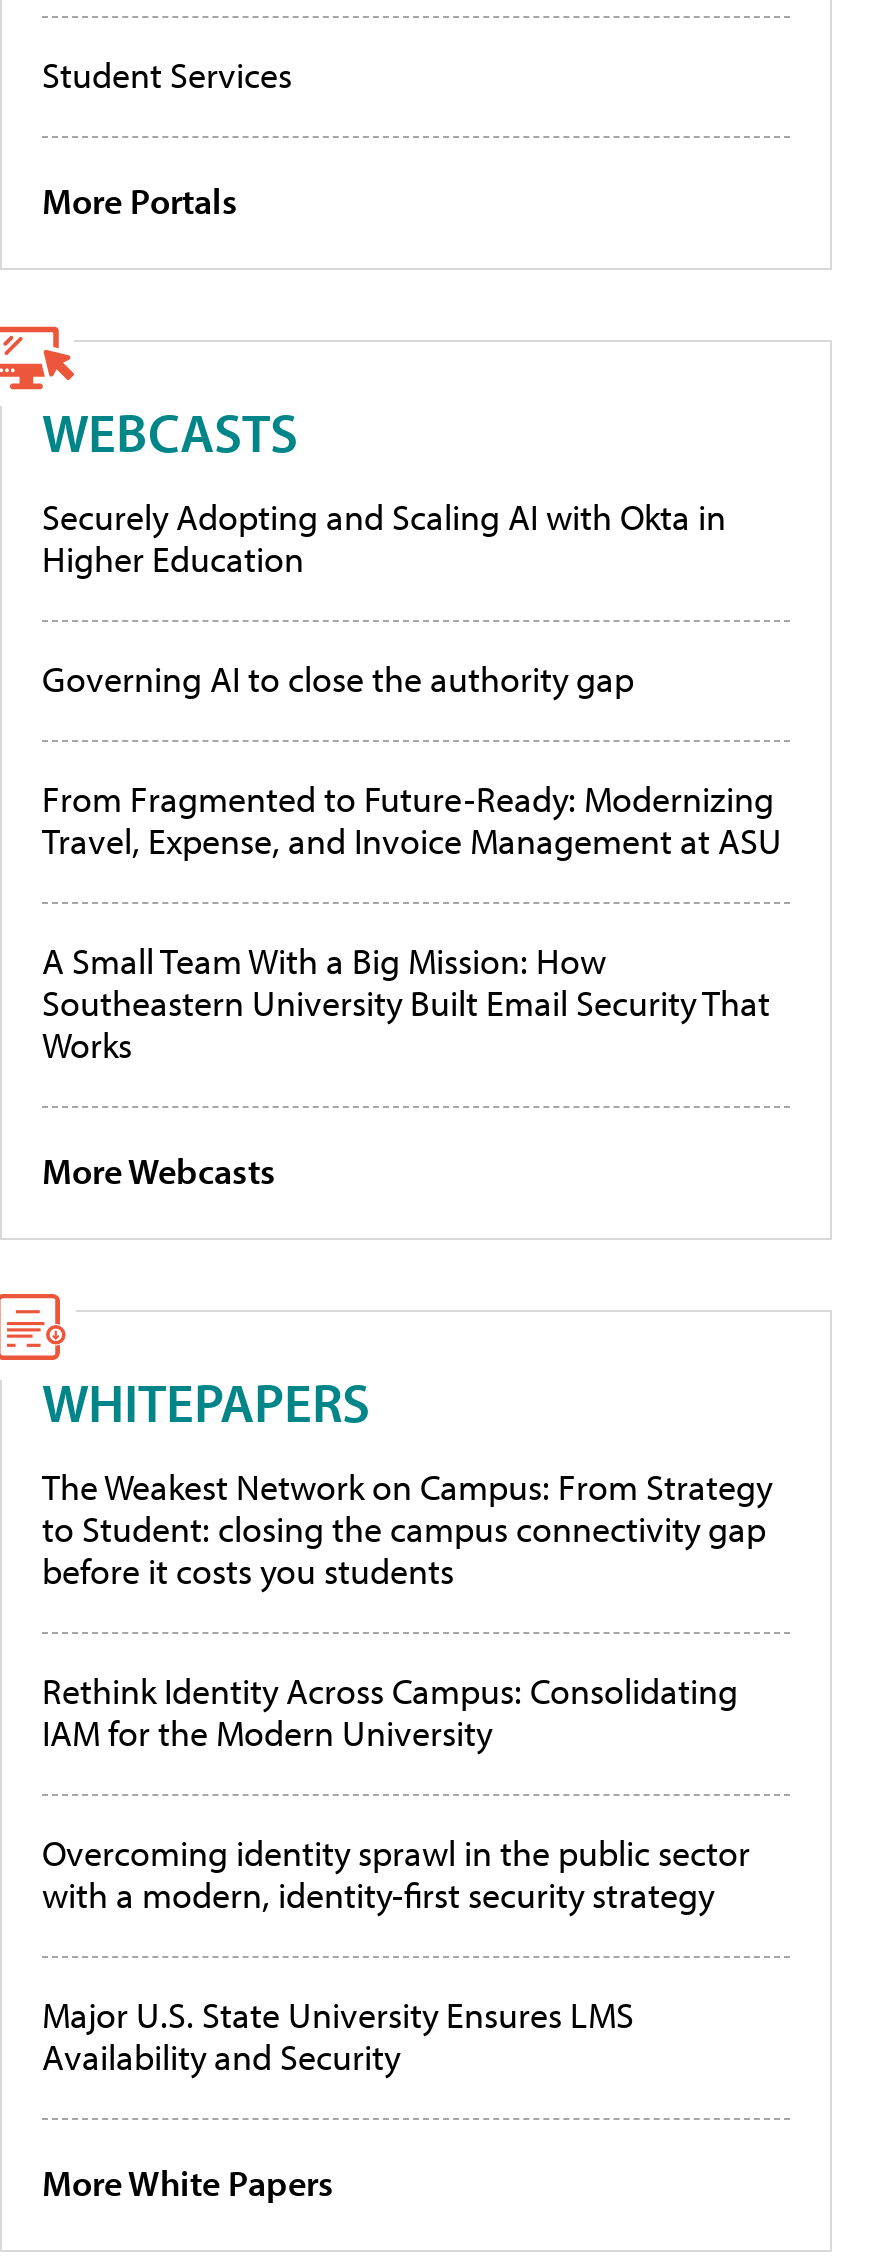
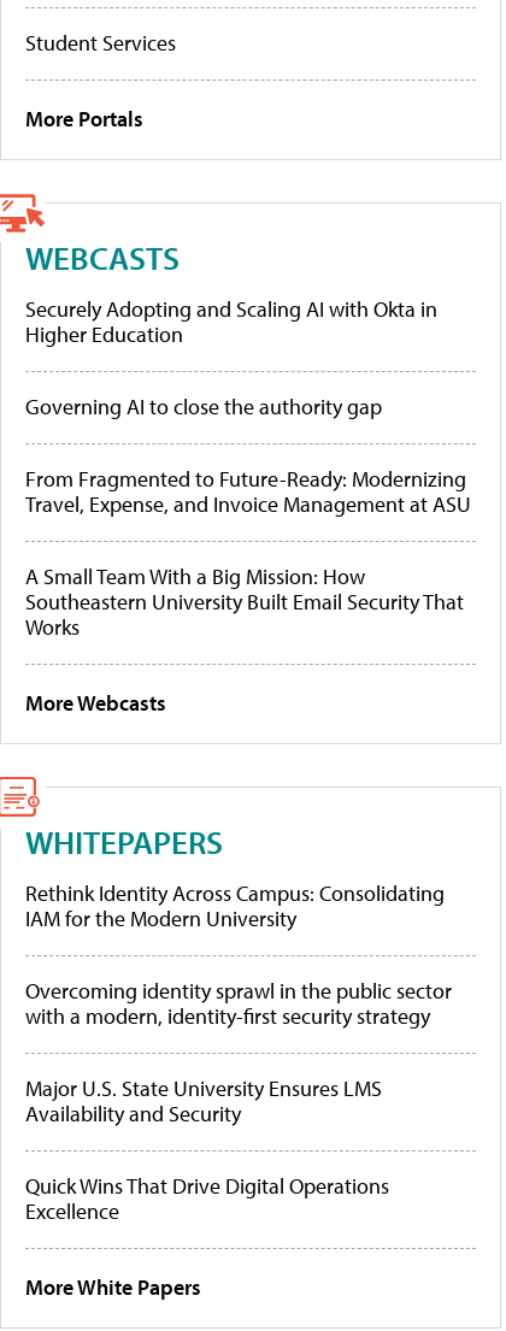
[42,1465,772,1595] The Weakest Network on Campus: From Strategy | to Student: closing the campus connectivity gap | before it costs you students -> none
moved [42,1669,750,2081] -> [25,880,452,1128]: Rethink Identity Across Campus: Consolidating | IAM for the Modern University | Overcoming identity sprawl in the public sector | with a modern, identity-first security strategy | Major U.S. State University Ensures LMS | Availability and Security
none -> [25,1173,389,1226] Quick Wins That Drive Digital Operations | Excellence

